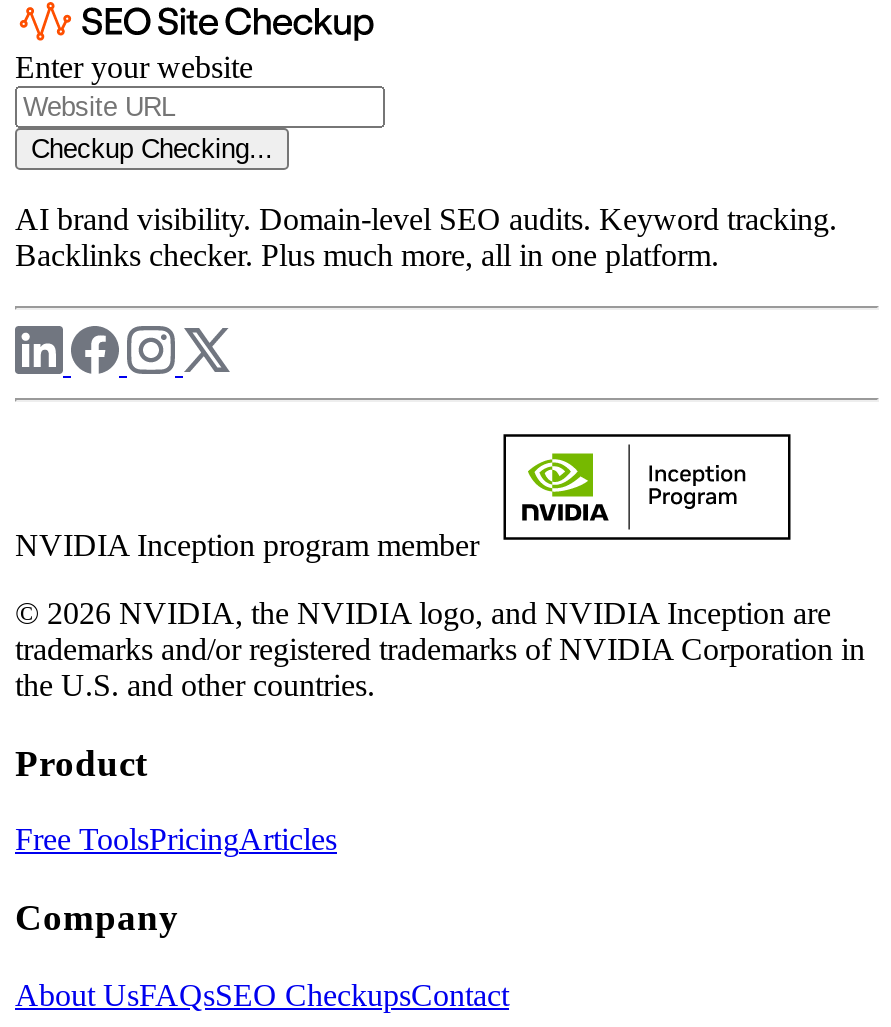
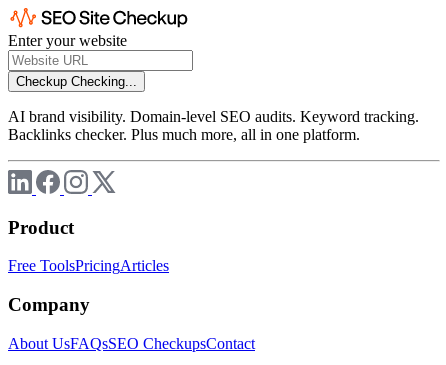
[15,432,865,702] [image] | NVIDIA Inception program member | © 2026 NVIDIA, the NVIDIA logo, and NVIDIA Inception are | trademarks and/or registered trademarks of NVIDIA Corporation in | the U.S. and other countries. -> none

